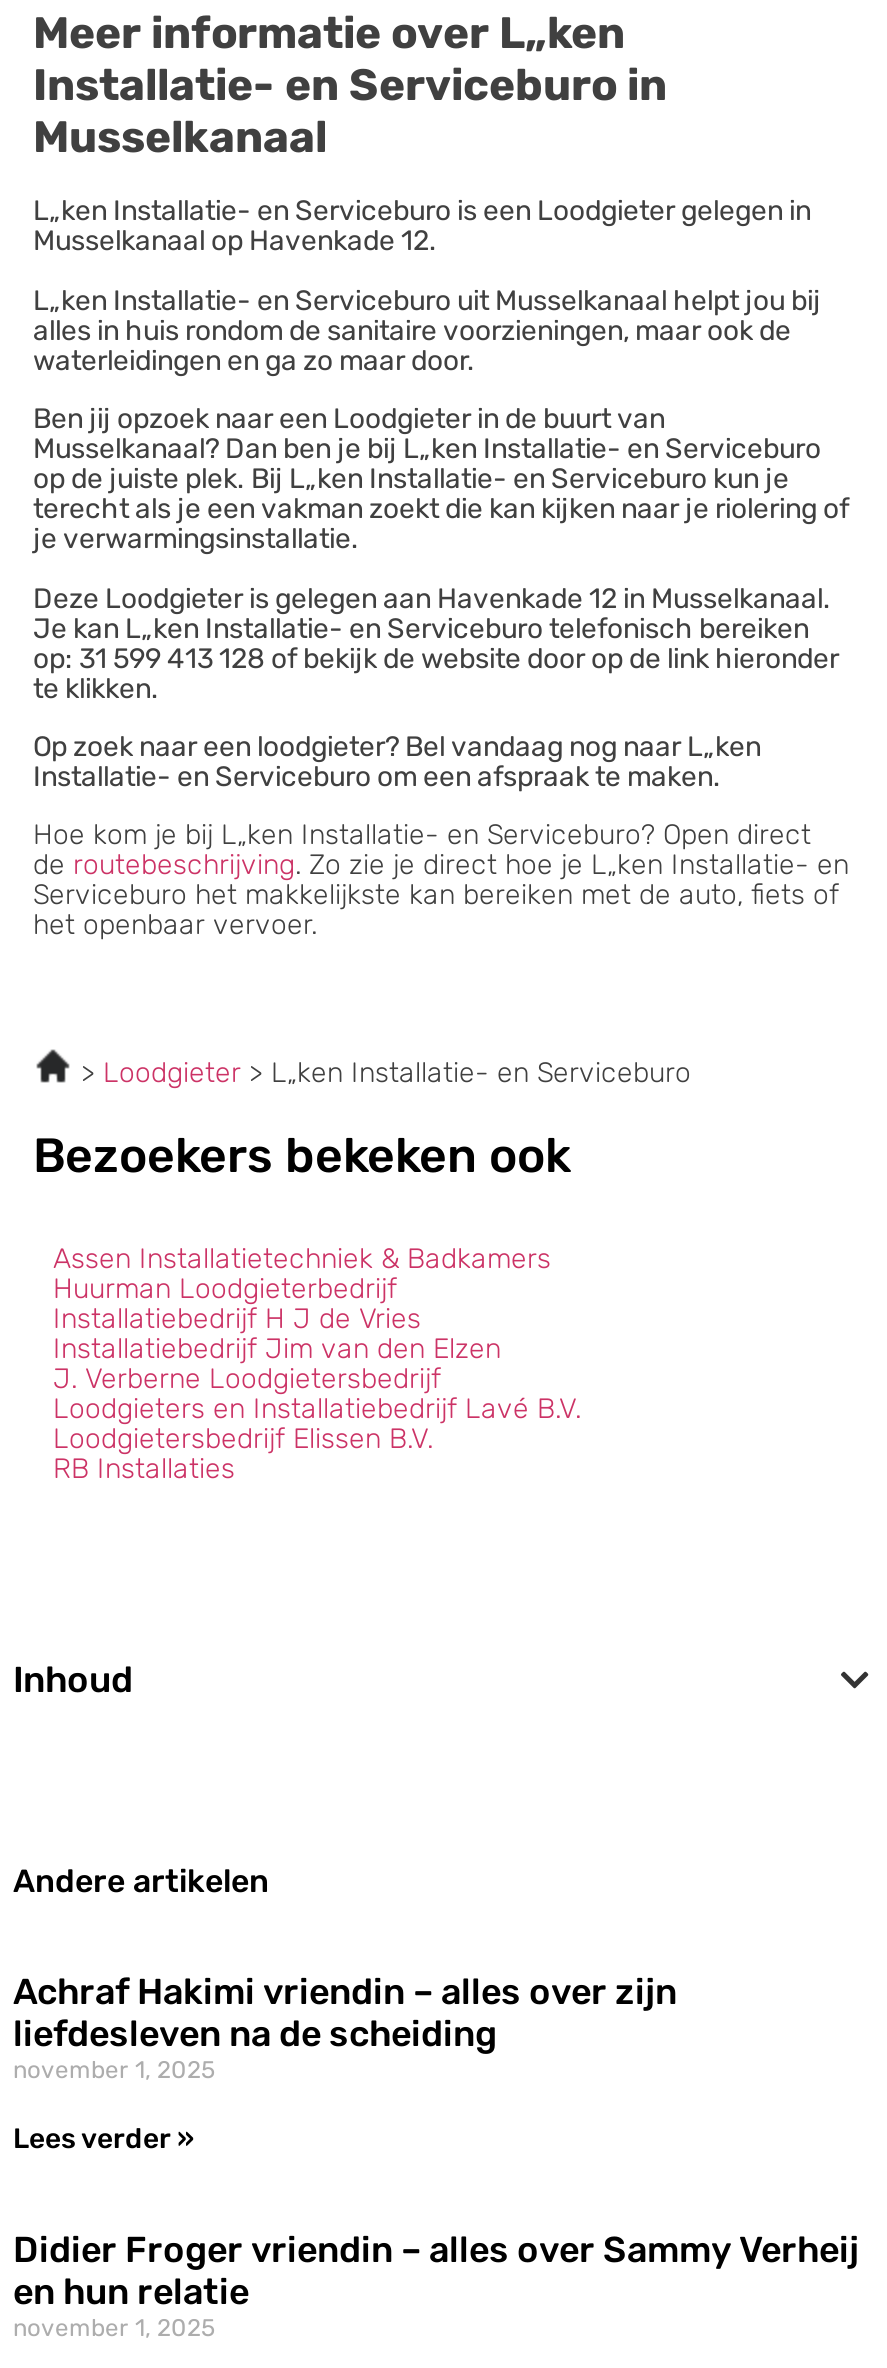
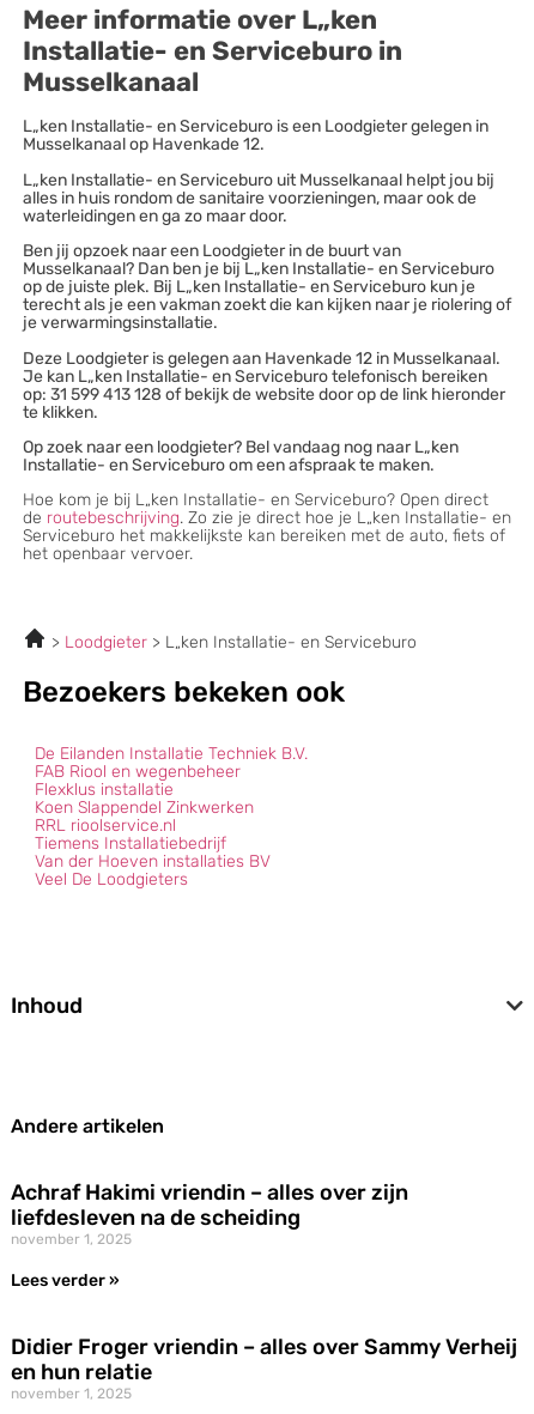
[53,1241,581,1485] Assen Installatietechniek & Badkamers | Huurman Loodgieterbedrijf | Installatiebedrijf H J de Vries | Installatiebedrijf Jim van den Elzen | J. Verberne Loodgietersbedrijf | Loodgieters en Installatiebedrijf Lavé B.V. | Loodgietersbedrijf Elissen B.V. | RB Installaties -> [35,743,308,889] De Eilanden Installatie Techniek B.V. | FAB Riool en wegenbeheer | Flexklus installatie | Koen Slappendel Zinkwerken | RRL rioolservice.nl | Tiemens Installatiebedrijf | Van der Hoeven installaties BV | Veel De Loodgieters

